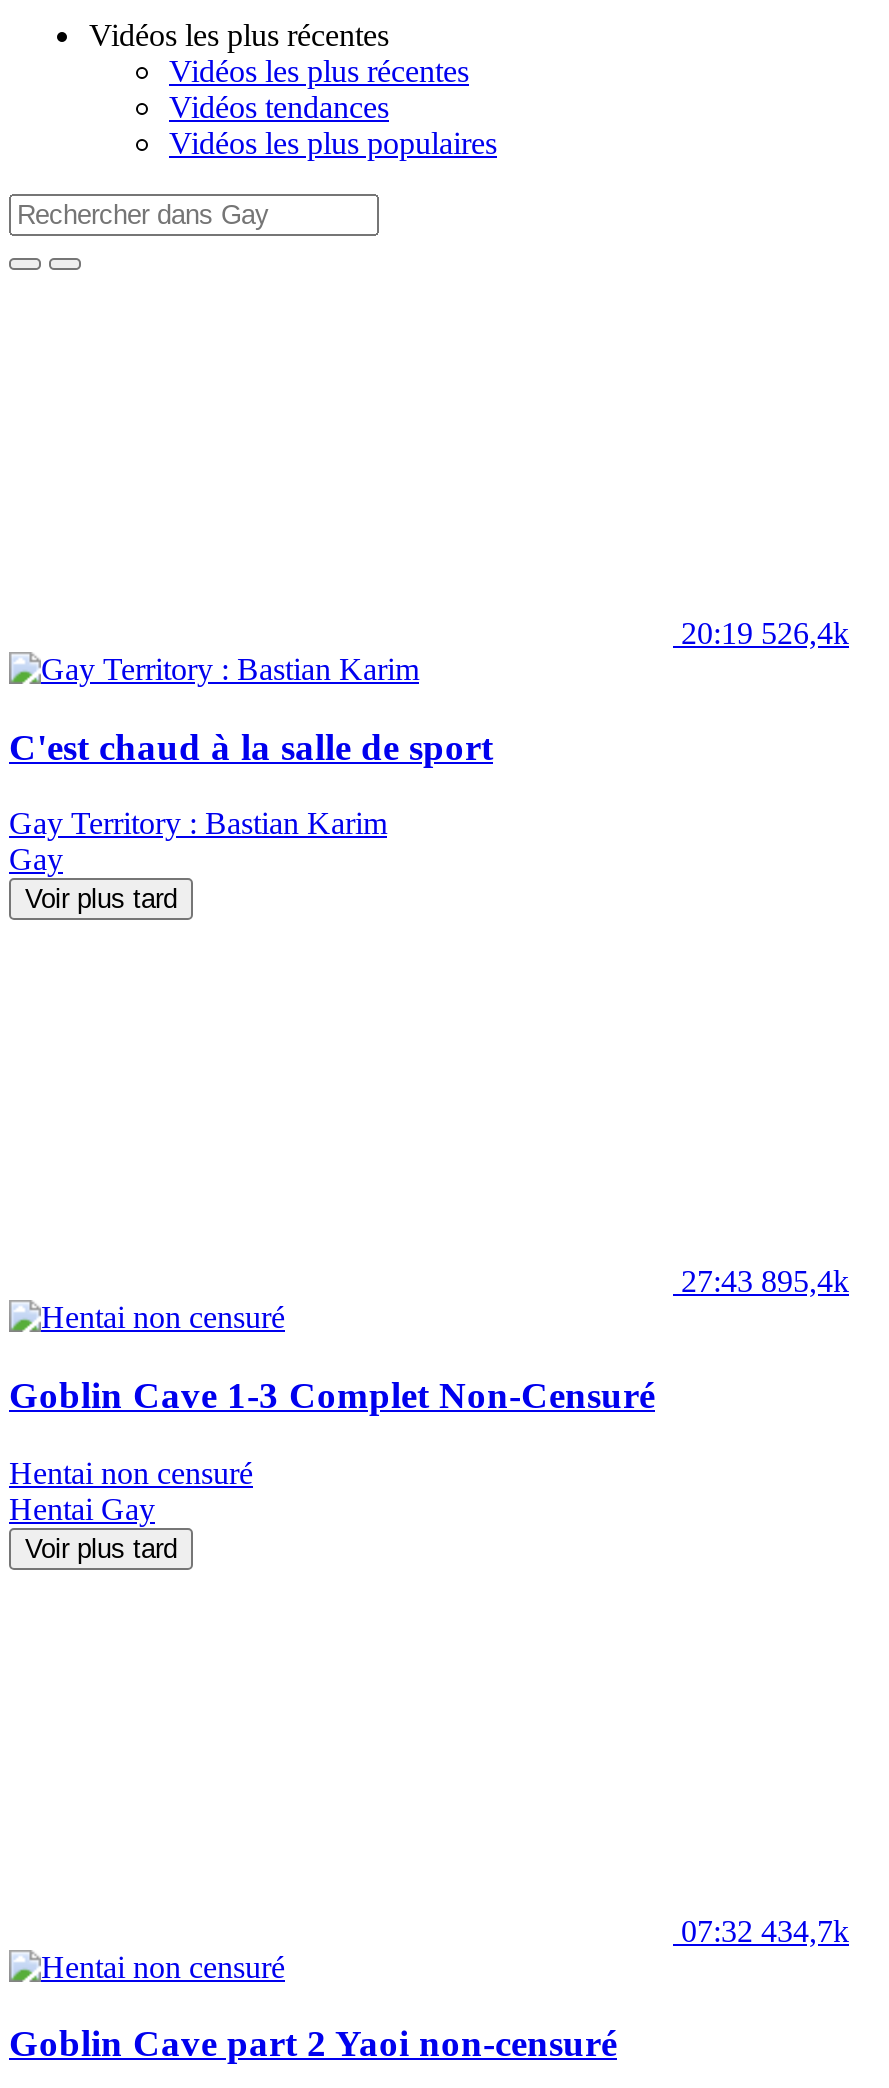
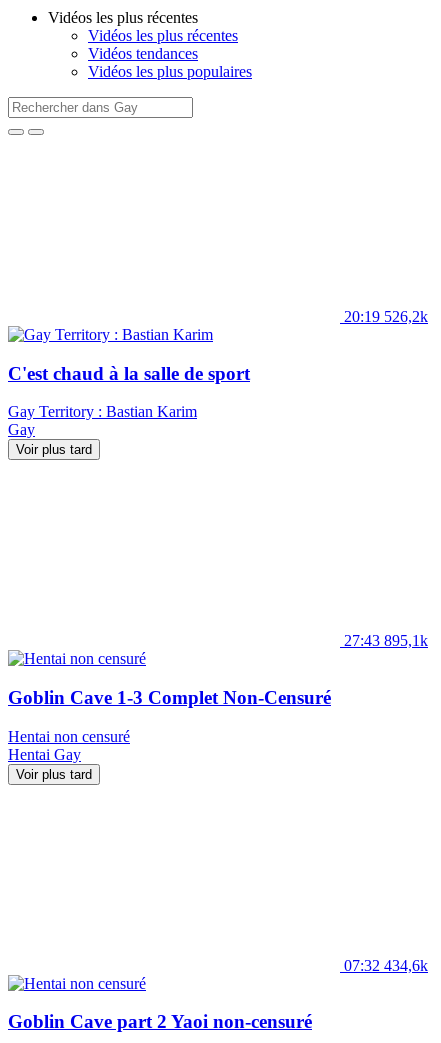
[681,616,849,650] 20:19 526,4k -> [344,308,428,325] 20:19 526,2k
[681,1264,849,1298] 27:43 895,4k -> [344,632,428,649] 27:43 895,1k
[681,1913,849,1947] 07:32 434,7k -> [344,957,428,974] 07:32 434,6k

